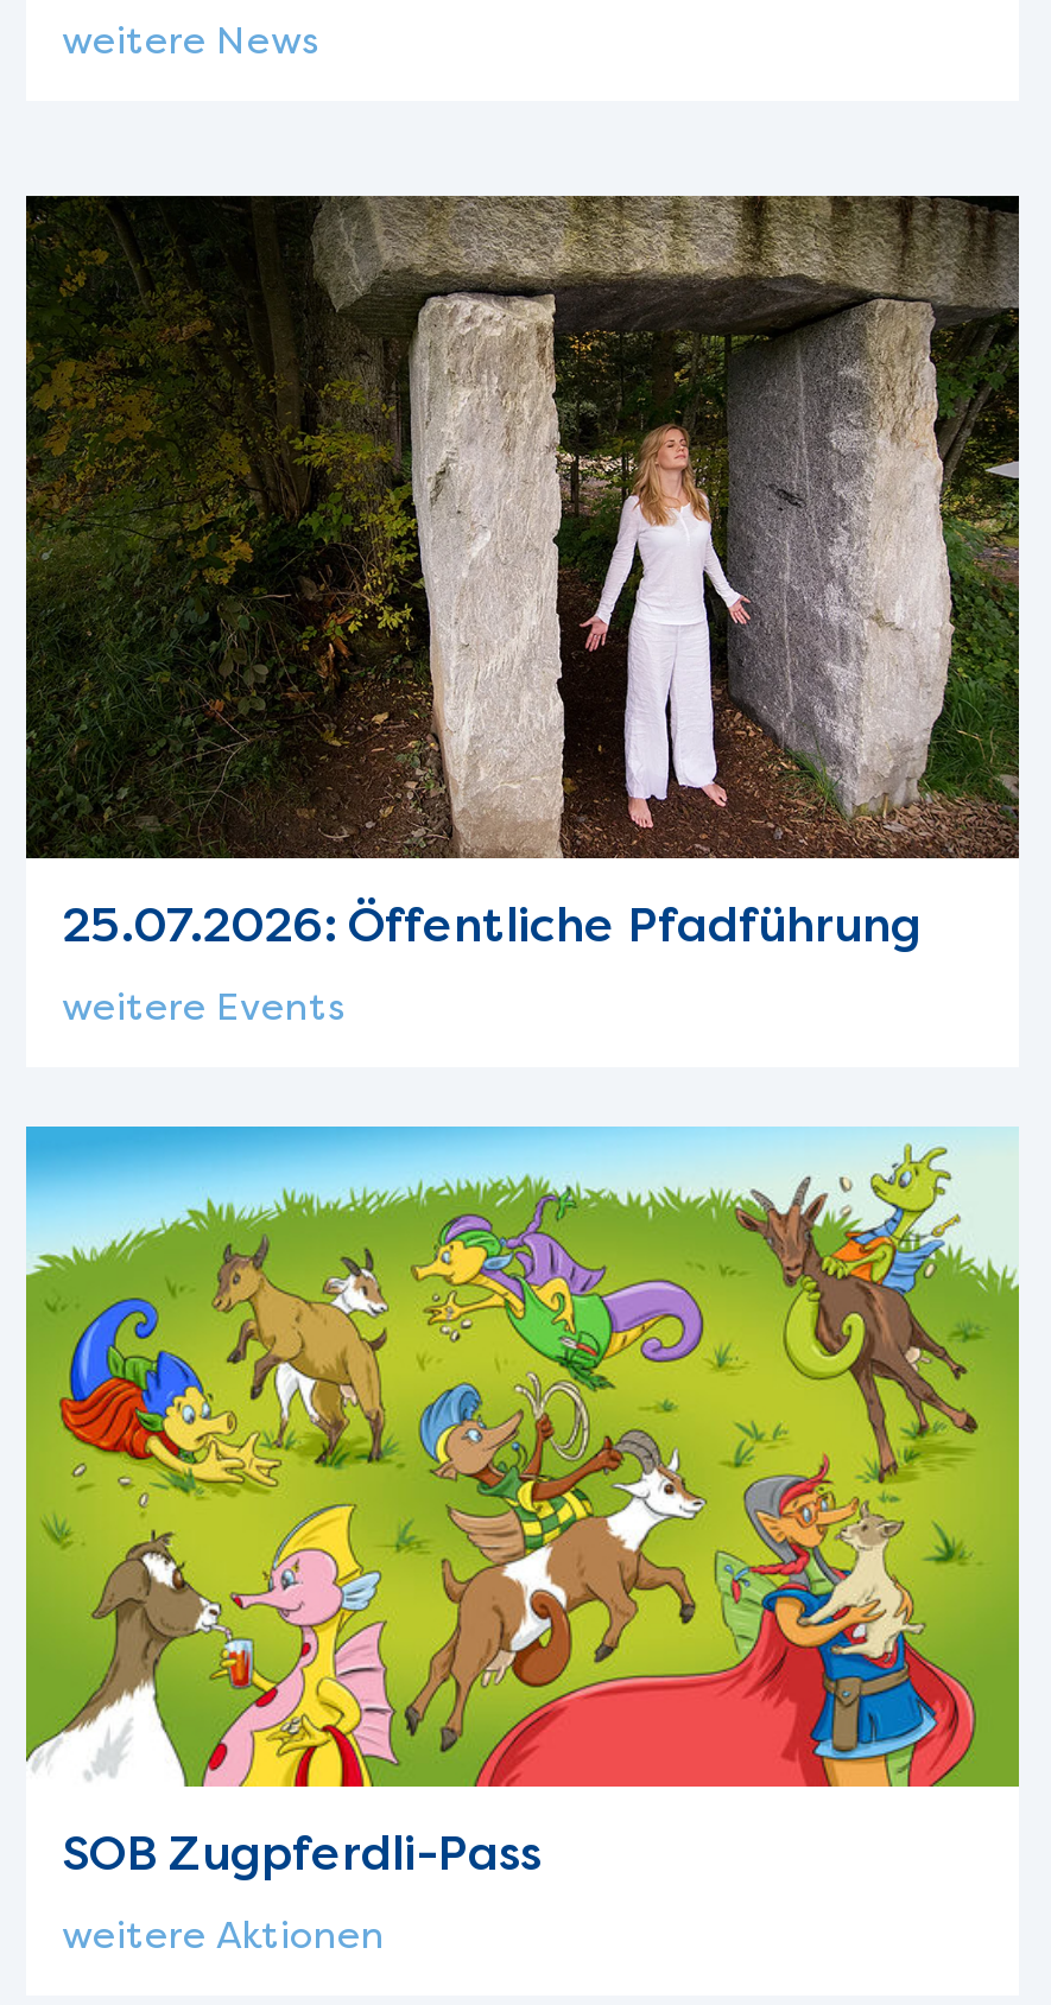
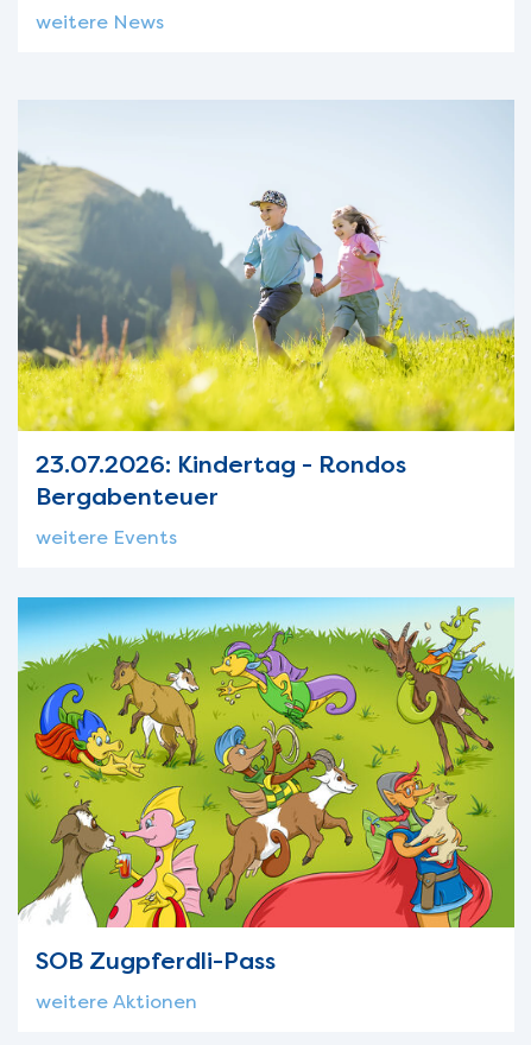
[24,193,1021,953] [image] | 25.07.2026: Öffentliche Pfadführung -> [17,100,516,511] [image] | 23.07.2026: Kindertag - Rondos | Bergabenteuer

